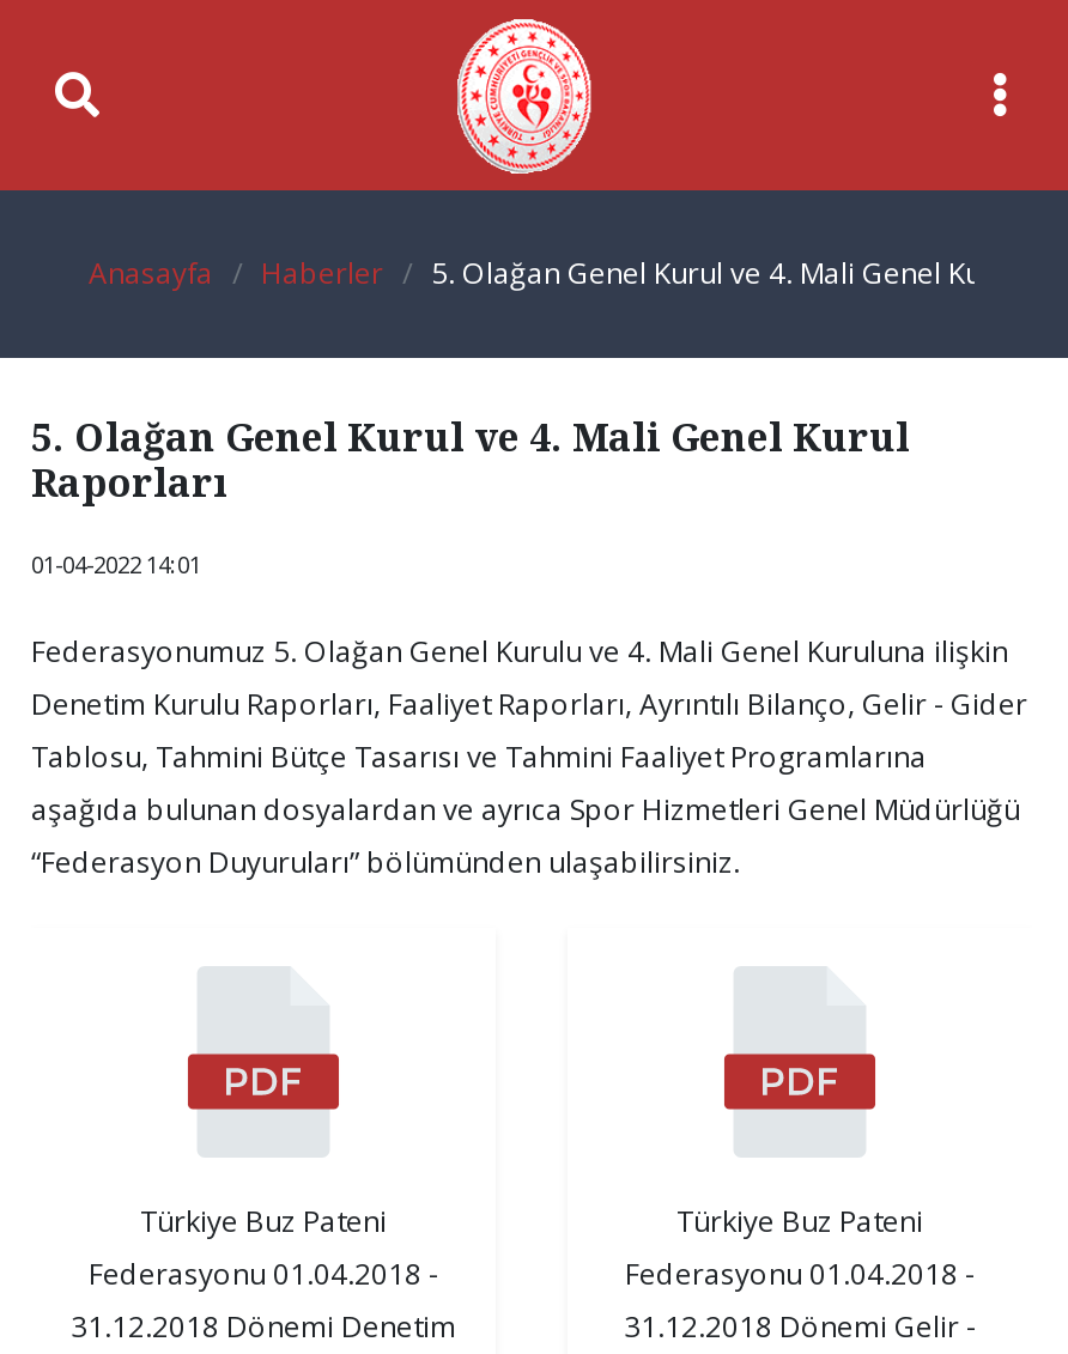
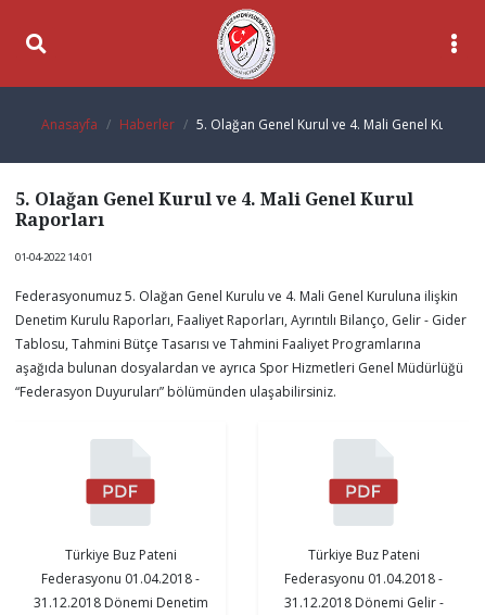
[455,16,603,176] [image] -> [208,9,276,80] [image]

